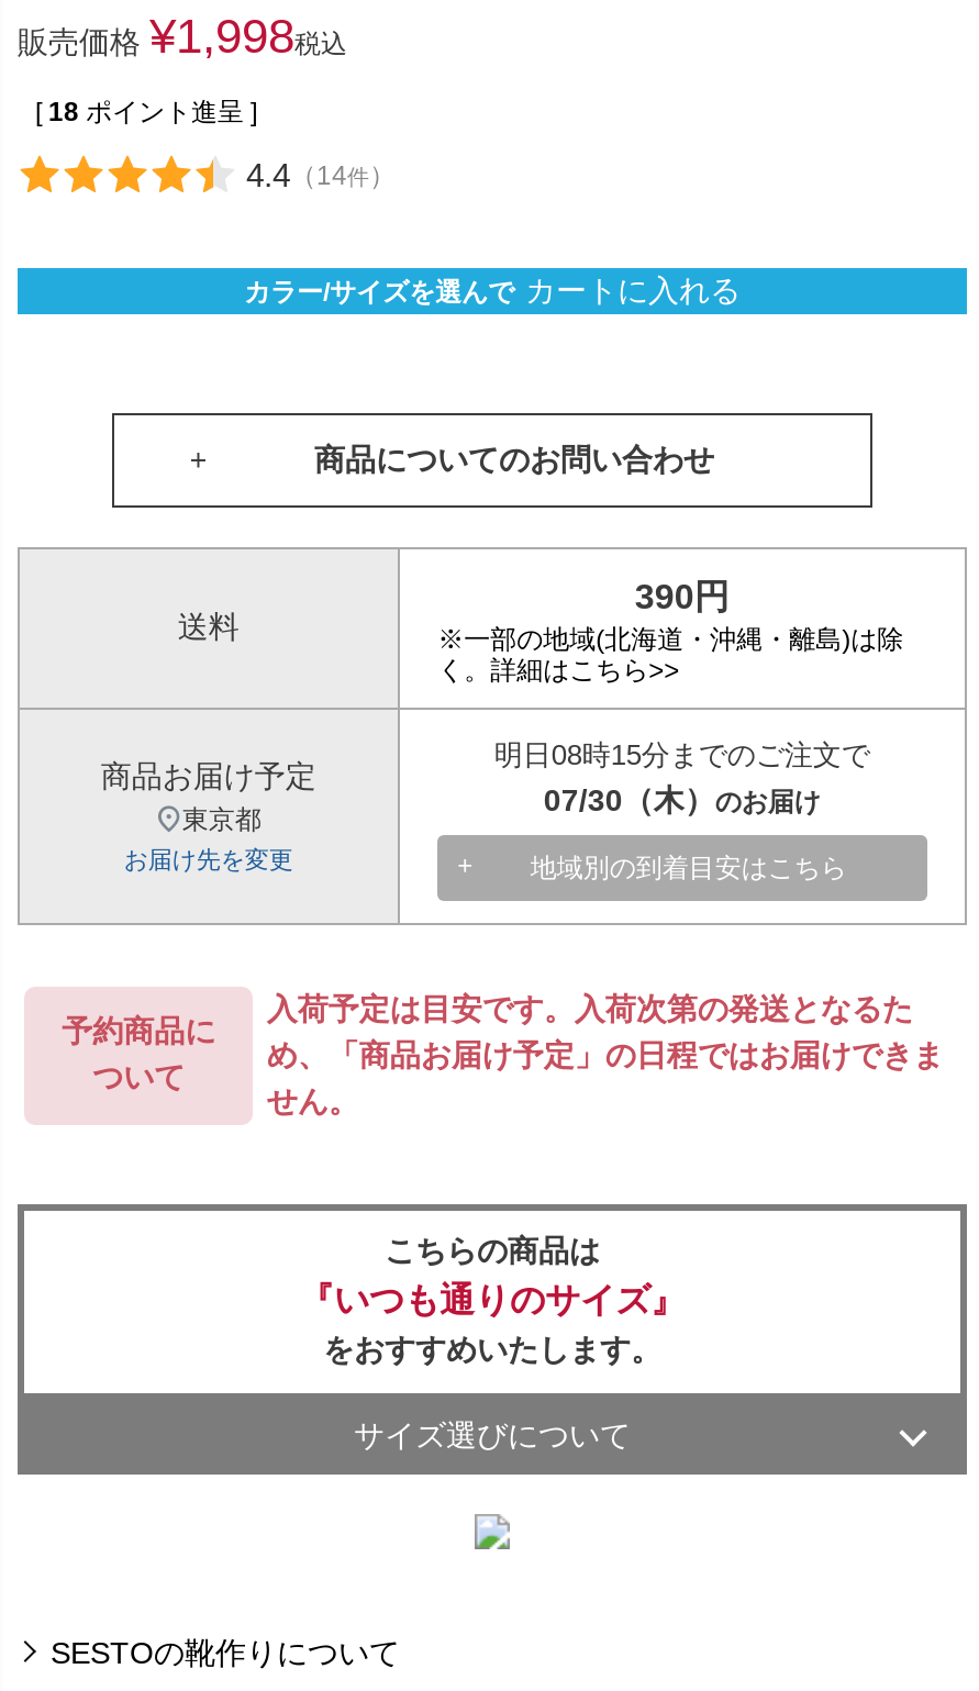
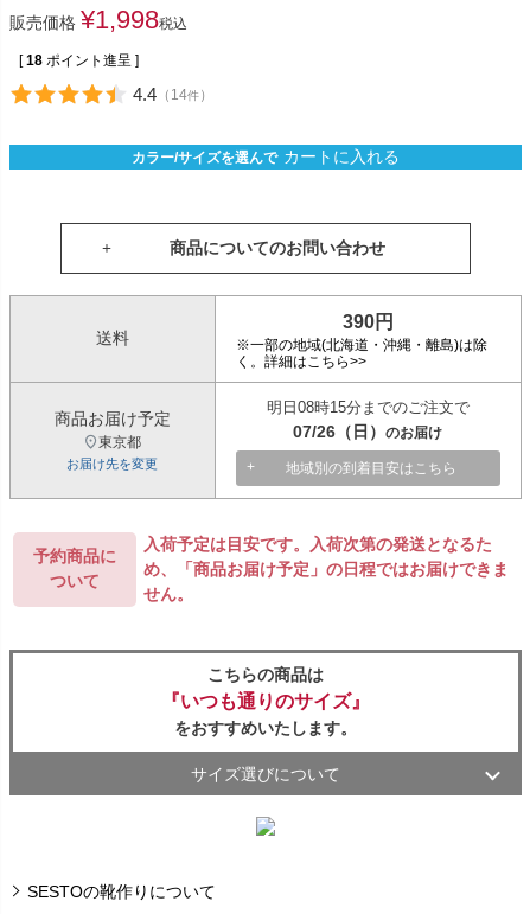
[544,782,715,817] 07/30（木） -> [293,422,386,441] 07/26（日）

